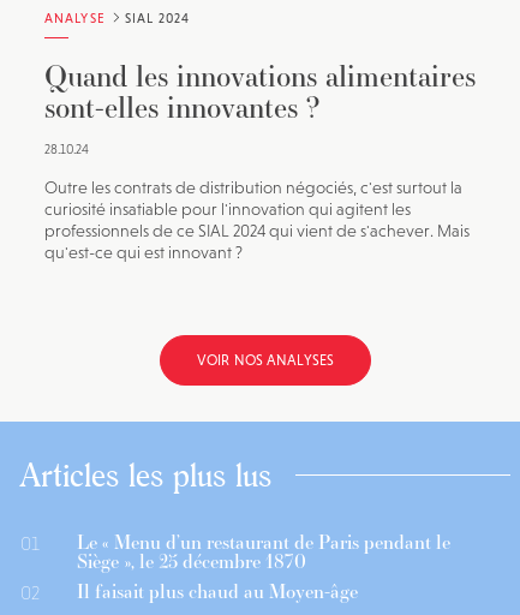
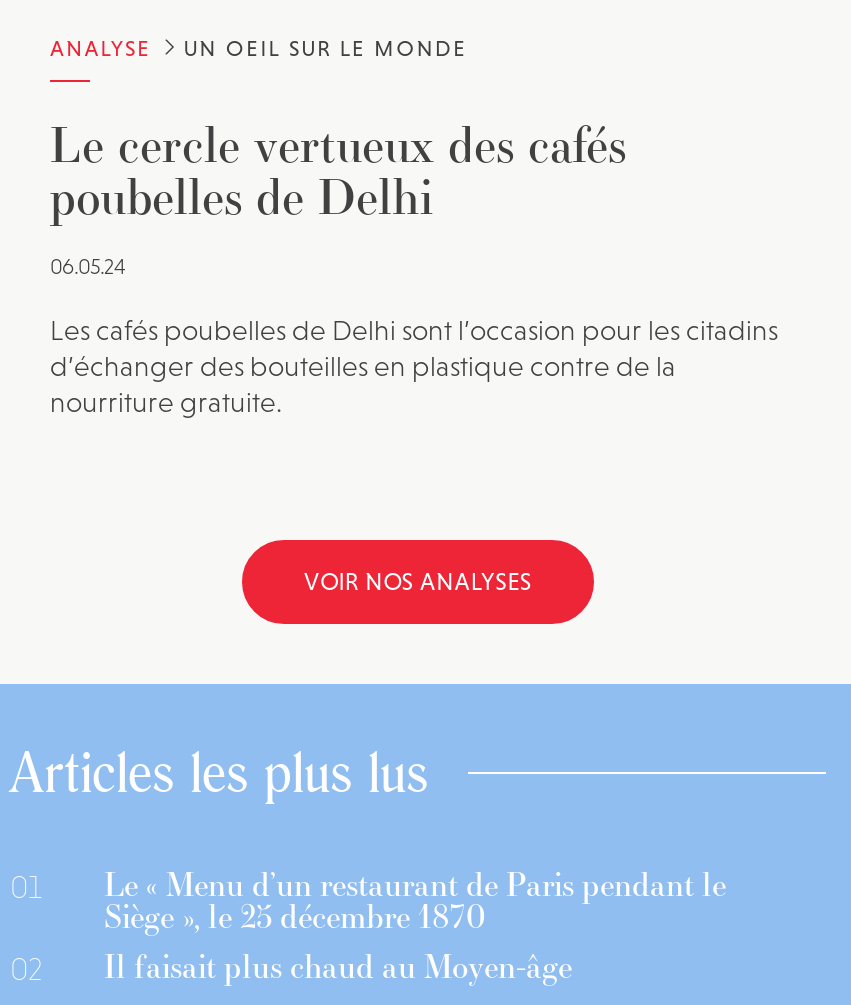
[120,11,190,25] SIAL 2024 -> [183,36,467,60] UN OEIL SUR LE MONDE
[44,55,476,156] Quand les innovations alimentaires | sont-elles innovantes ? | 28.10.24 -> [50,110,626,278] Le cercle vertueux des cafés | poubelles de Delhi | 06.05.24
[44,178,470,262] Outre les contrats de distribution négociés, c'est surtout la | curiosité insatiable pour l'innovation qui agitent les | professionnels de ce SIAL 2024 qui vient de s'achever. Mais | qu'est-ce qui est innovant ? -> [50,314,778,418] Les cafés poubelles de Delhi sont l’occasion pour les citadins | d’échanger des bouteilles en plastique contre de la | nourriture gratuite.

